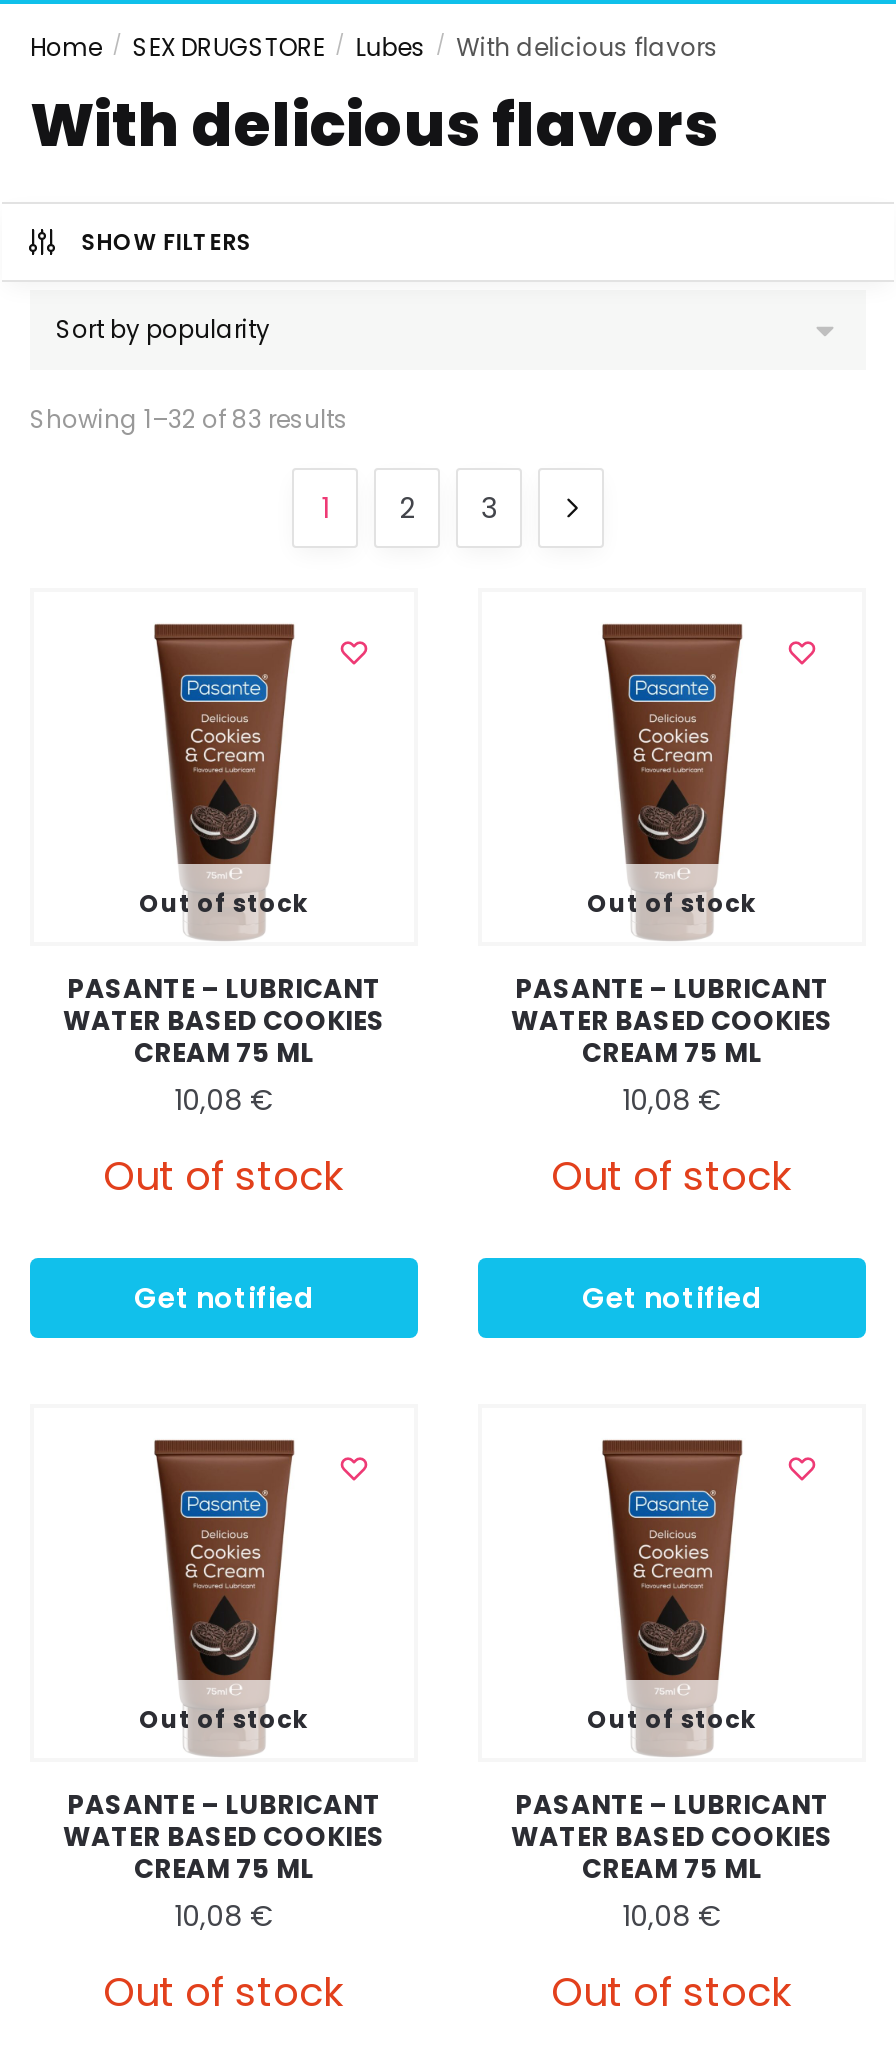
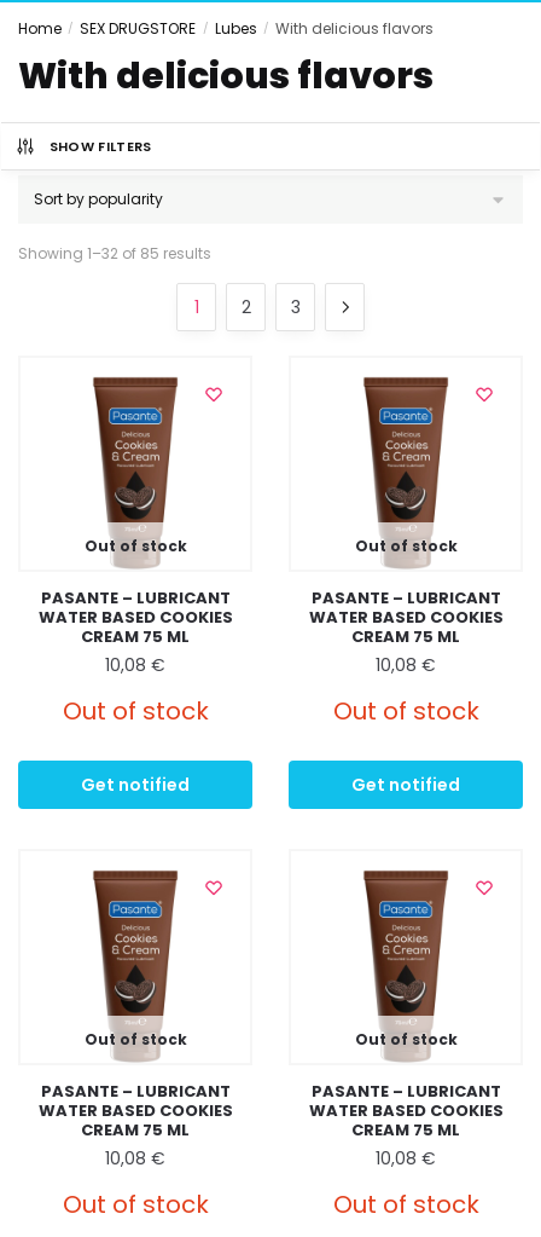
[30,402,348,436] Showing 1–32 of 83 results -> [18,243,211,264] Showing 1–32 of 85 results

